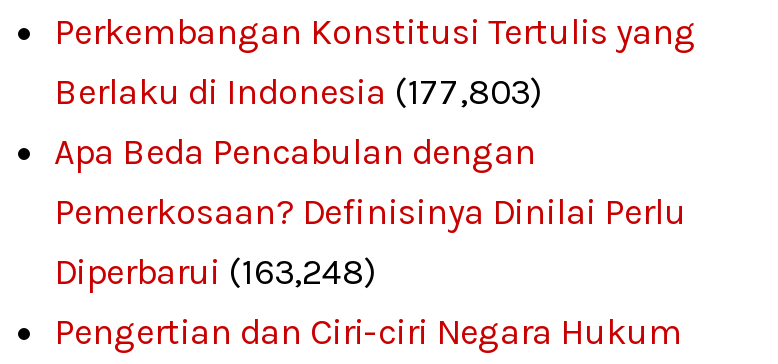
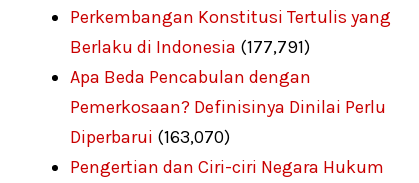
[54,69,542,113] Berlaku di Indonesia (177,803) -> [70,36,310,58] Berlaku di Indonesia (177,791)
[54,249,376,293] Diperbarui (163,248) -> [70,126,230,148] Diperbarui (163,070)

